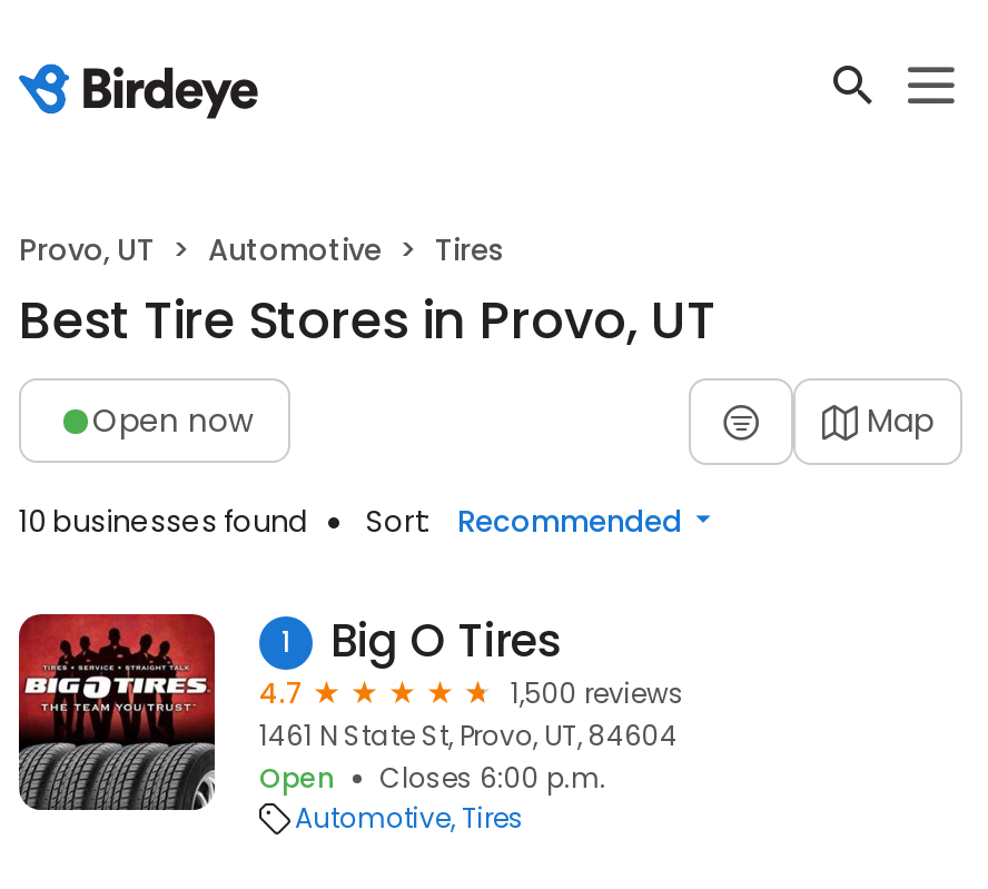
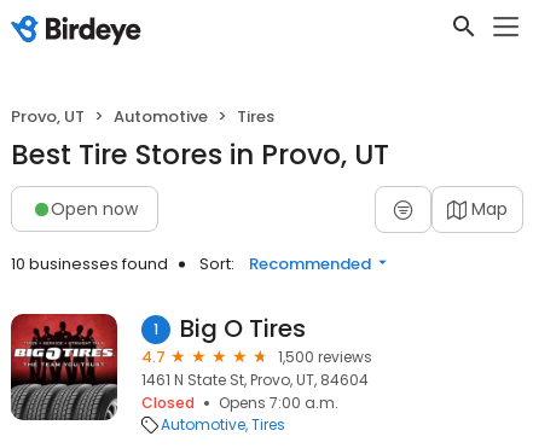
[259,759,606,797] Open | Closes 6:00 p.m. -> [141,392,338,413] Closed | Opens 7:00 a.m.

